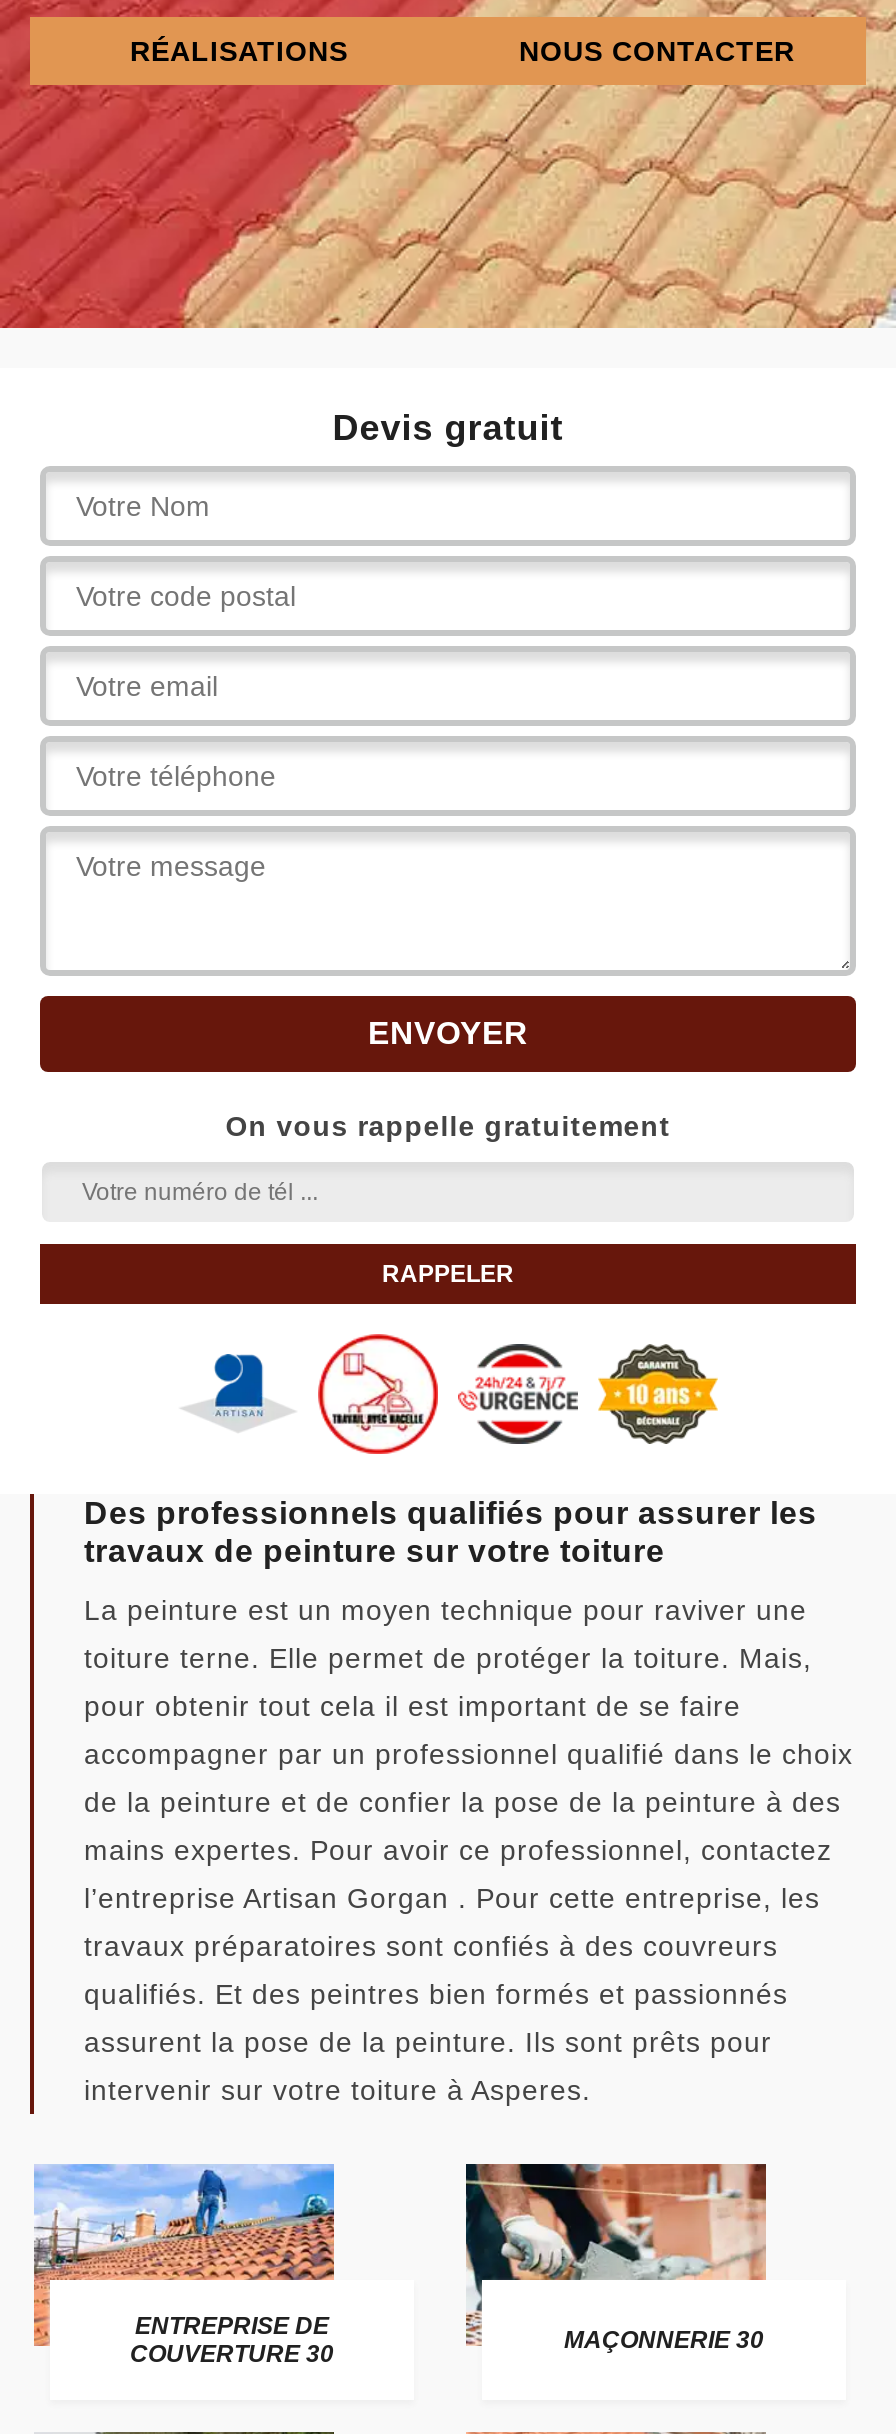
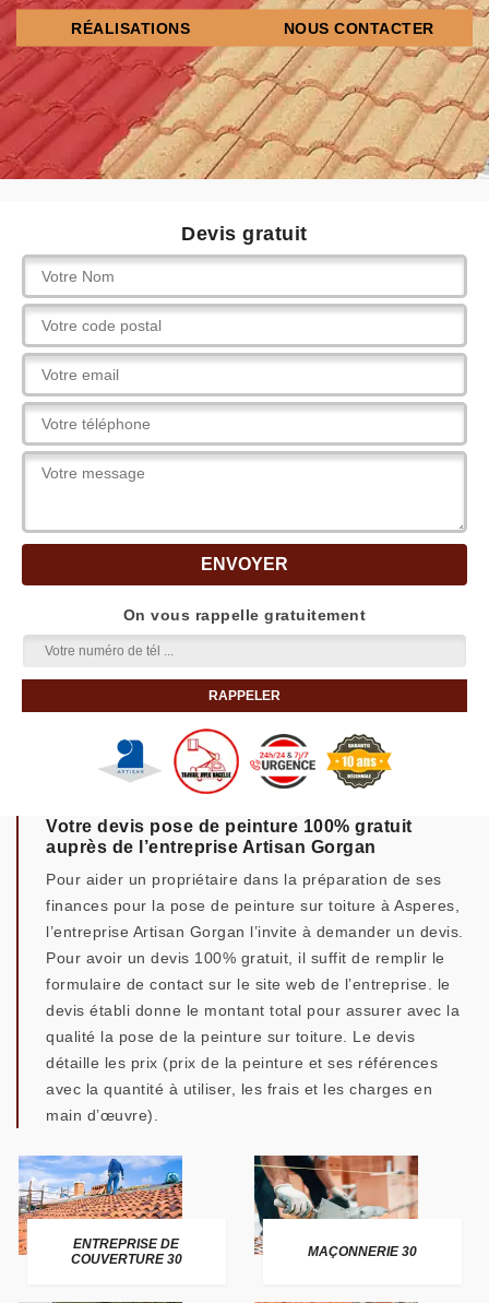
[84,1496,853,2106] Des professionnels qualifiés pour assurer les | travaux de peinture sur votre toiture | La peinture est un moyen technique pour raviver une | toiture terne. Elle permet de protéger la toiture. Mais, | pour obtenir tout cela il est important de se faire | accompagner par un professionnel qualifié dans le choix | de la peinture et de confier la pose de la peinture à des | mains expertes. Pour avoir ce professionnel, contactez | l’entreprise Artisan Gorgan . Pour cette entreprise, les | travaux préparatoires sont confiés à des couvreurs | qualifiés. Et des peintres bien formés et passionnés | assurent la pose de la peinture. Ils sont prêts pour | intervenir sur votre toiture à Asperes. -> [46,817,463,1124] Votre devis pose de peinture 100% gratuit | auprès de l’entreprise Artisan Gorgan | Pour aider un propriétaire dans la préparation de ses | finances pour la pose de peinture sur toiture à Asperes, | l’entreprise Artisan Gorgan l’invite à demander un devis. | Pour avoir un devis 100% gratuit, il suffit de remplir le | formulaire de contact sur le site web de l’entreprise. le | devis établi donne le montant total pour assurer avec la | qualité la pose de la peinture sur toiture. Le devis | détaille les prix (prix de la peinture et ses références | avec la quantité à utiliser, les frais et les charges en | main d’œuvre).

